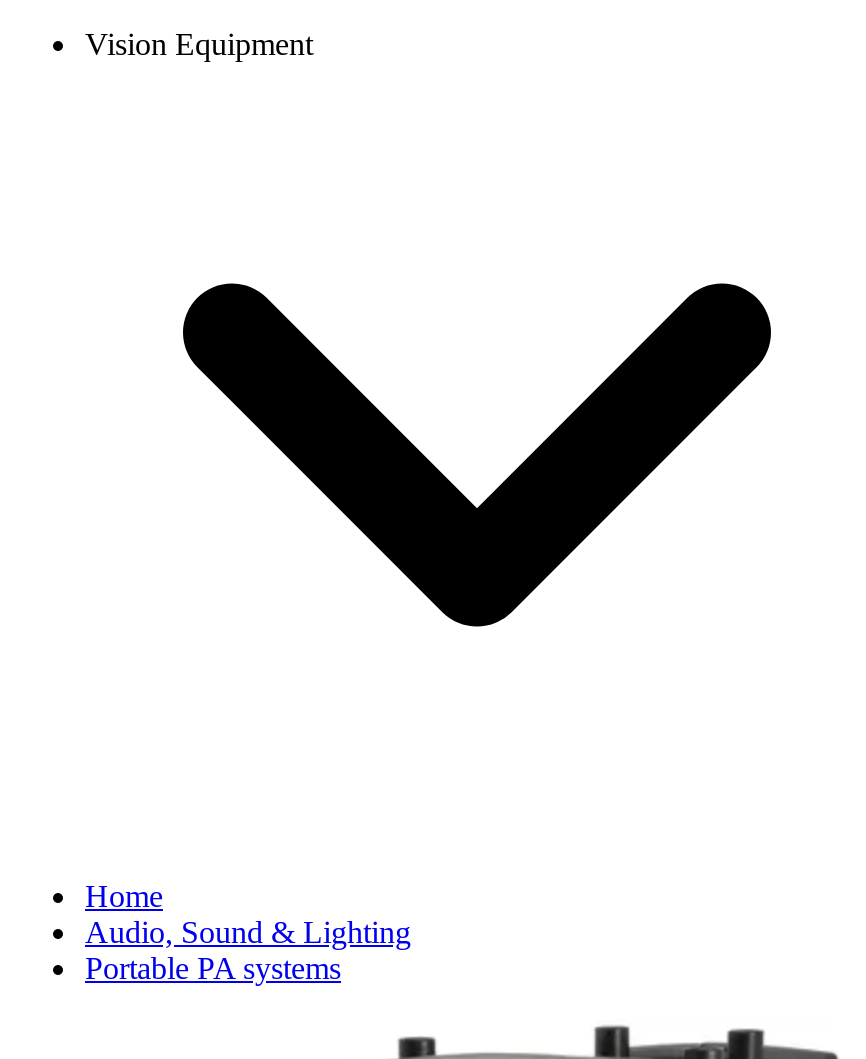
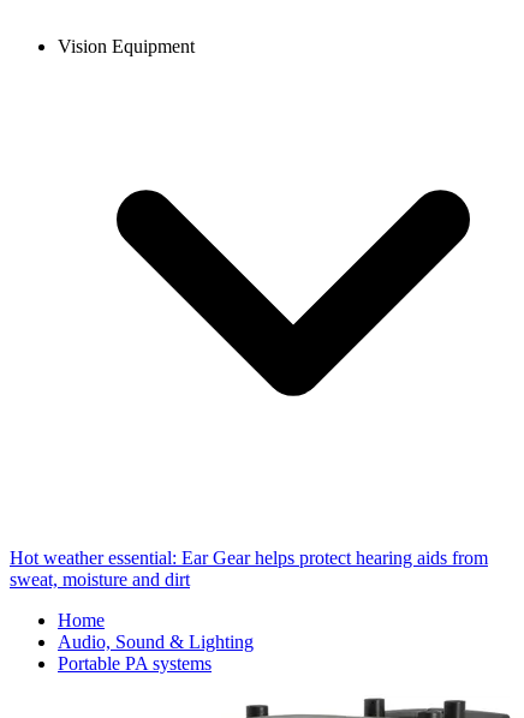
none -> [10,548,488,590] Hot weather essential: Ear Gear helps protect hearing aids from | sweat, moisture and dirt

